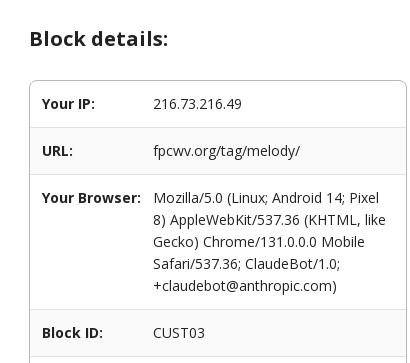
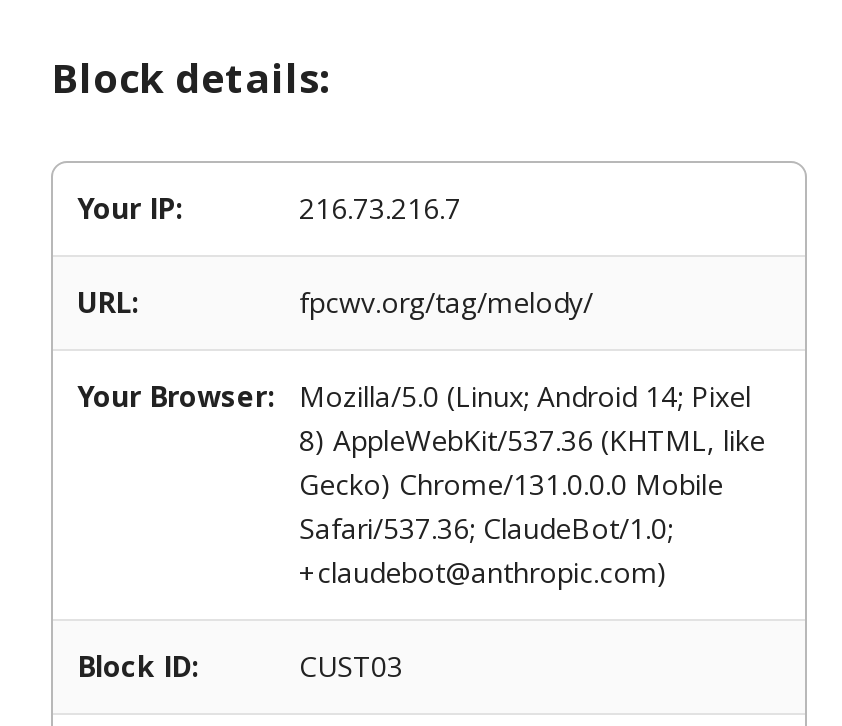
[153,94,242,113] 216.73.216.49 -> [299,189,461,227] 216.73.216.7

